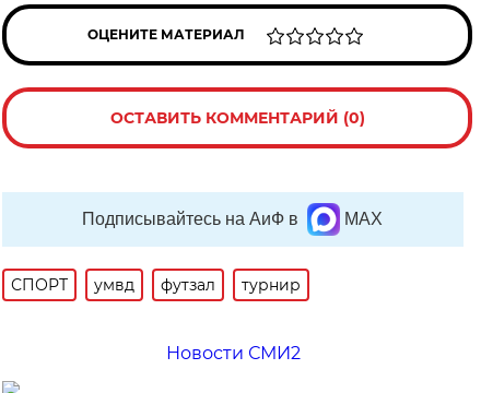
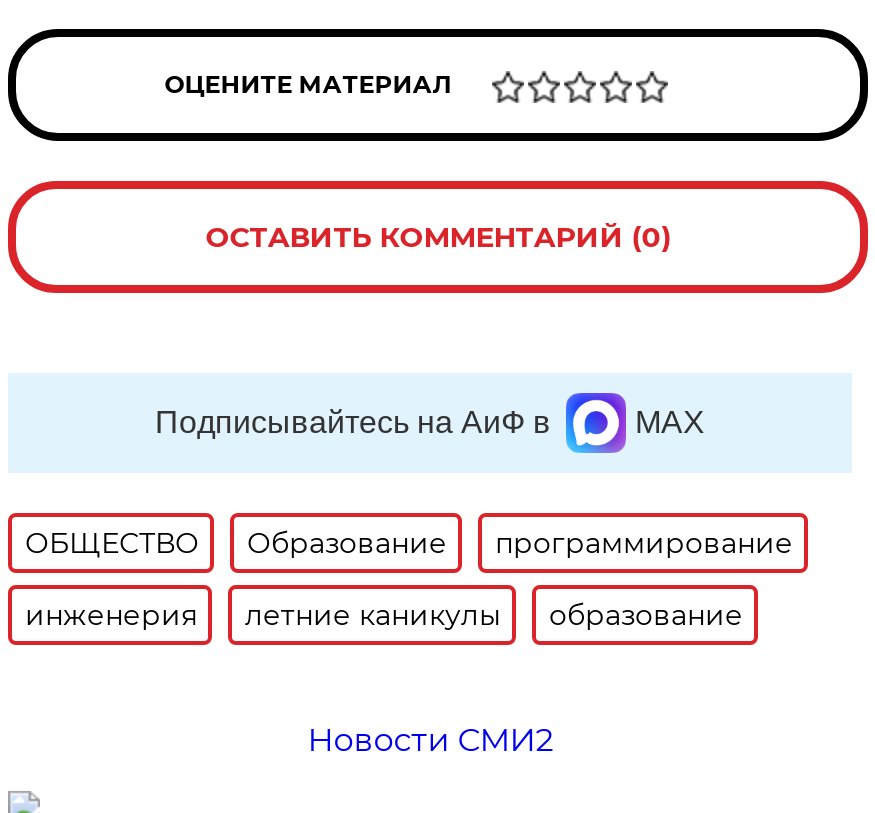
[11,275,301,295] СПОРТ | умвд | футзал | турнир -> [25,525,793,633] ОБЩЕСТВО | Образование | программирование | инженерия | летние каникулы | образование

